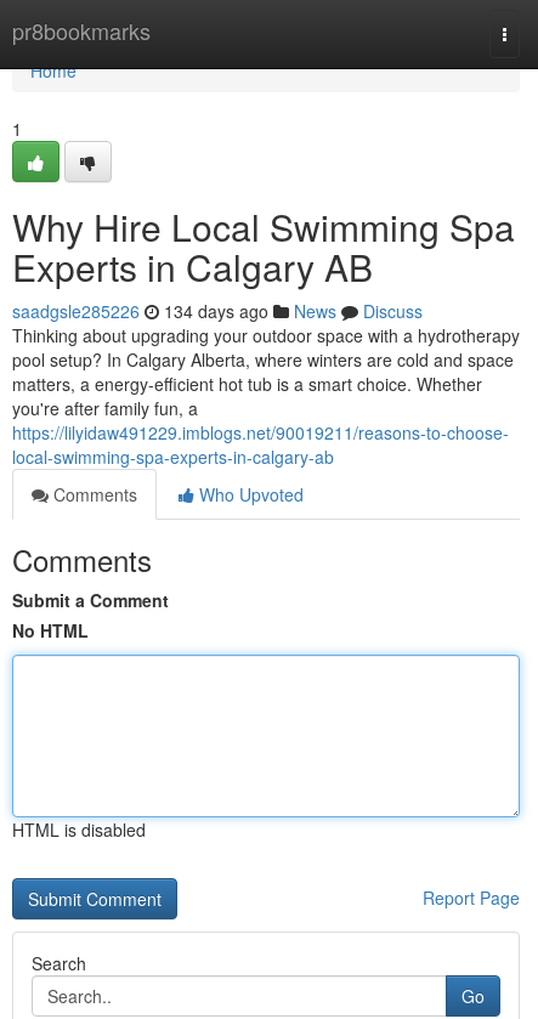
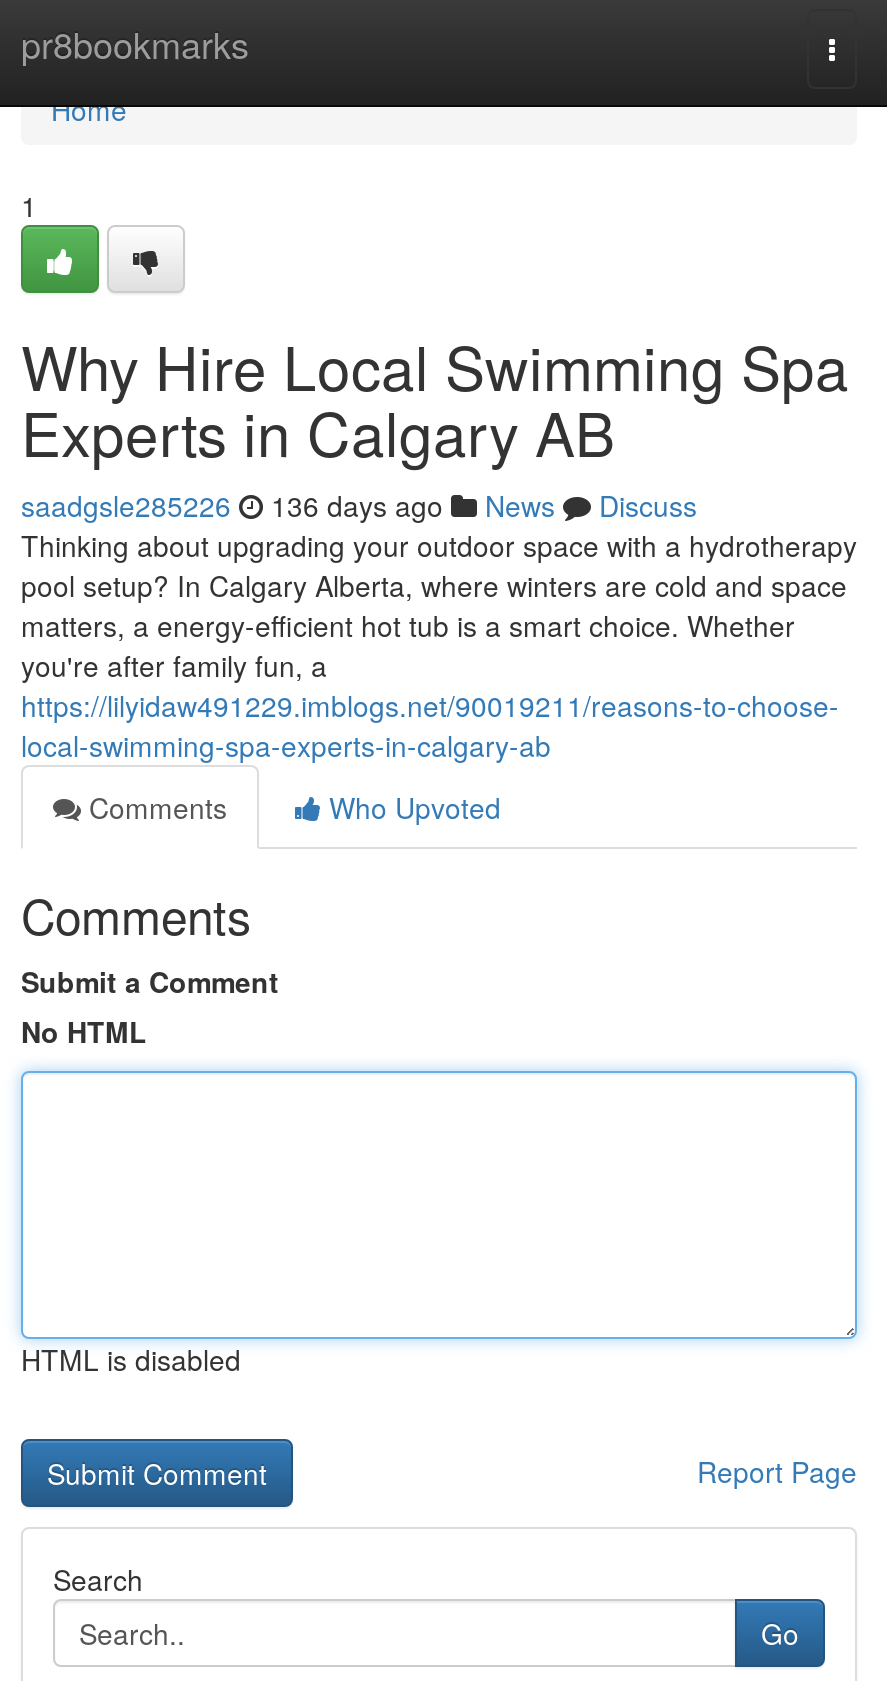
[12,299,423,323] saadgsle285226 134 days ago News Discuss -> [21,485,697,525] saadgsle285226 136 days ago News Discuss

